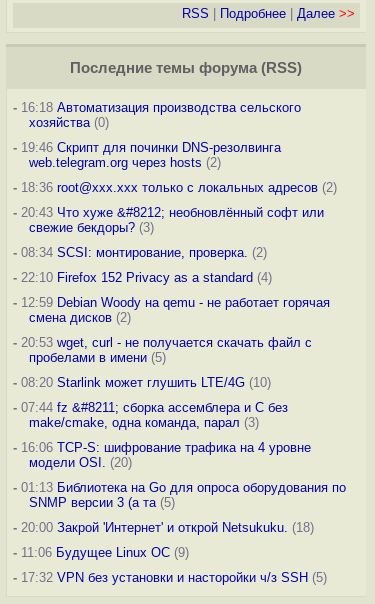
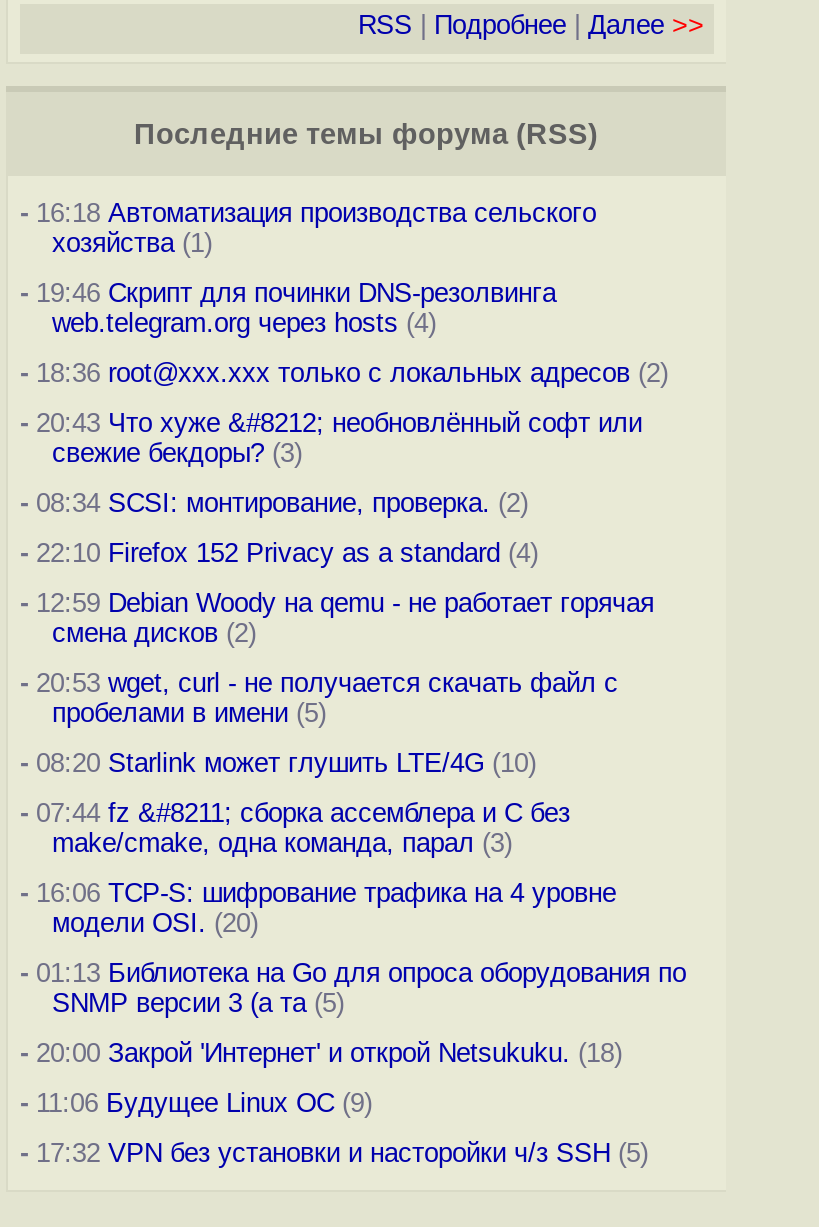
[29,115,109,130] хозяйства (0) -> [52,228,212,258] хозяйства (1)
[29,155,221,170] web.telegram.org через hosts (2) -> [52,308,436,338] web.telegram.org через hosts (4)

